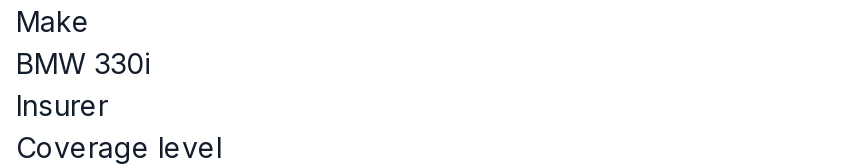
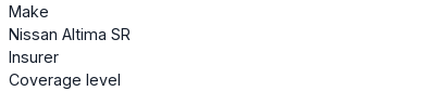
[16,46,150,80] BMW 330i -> [9,25,131,43] Nissan Altima SR

